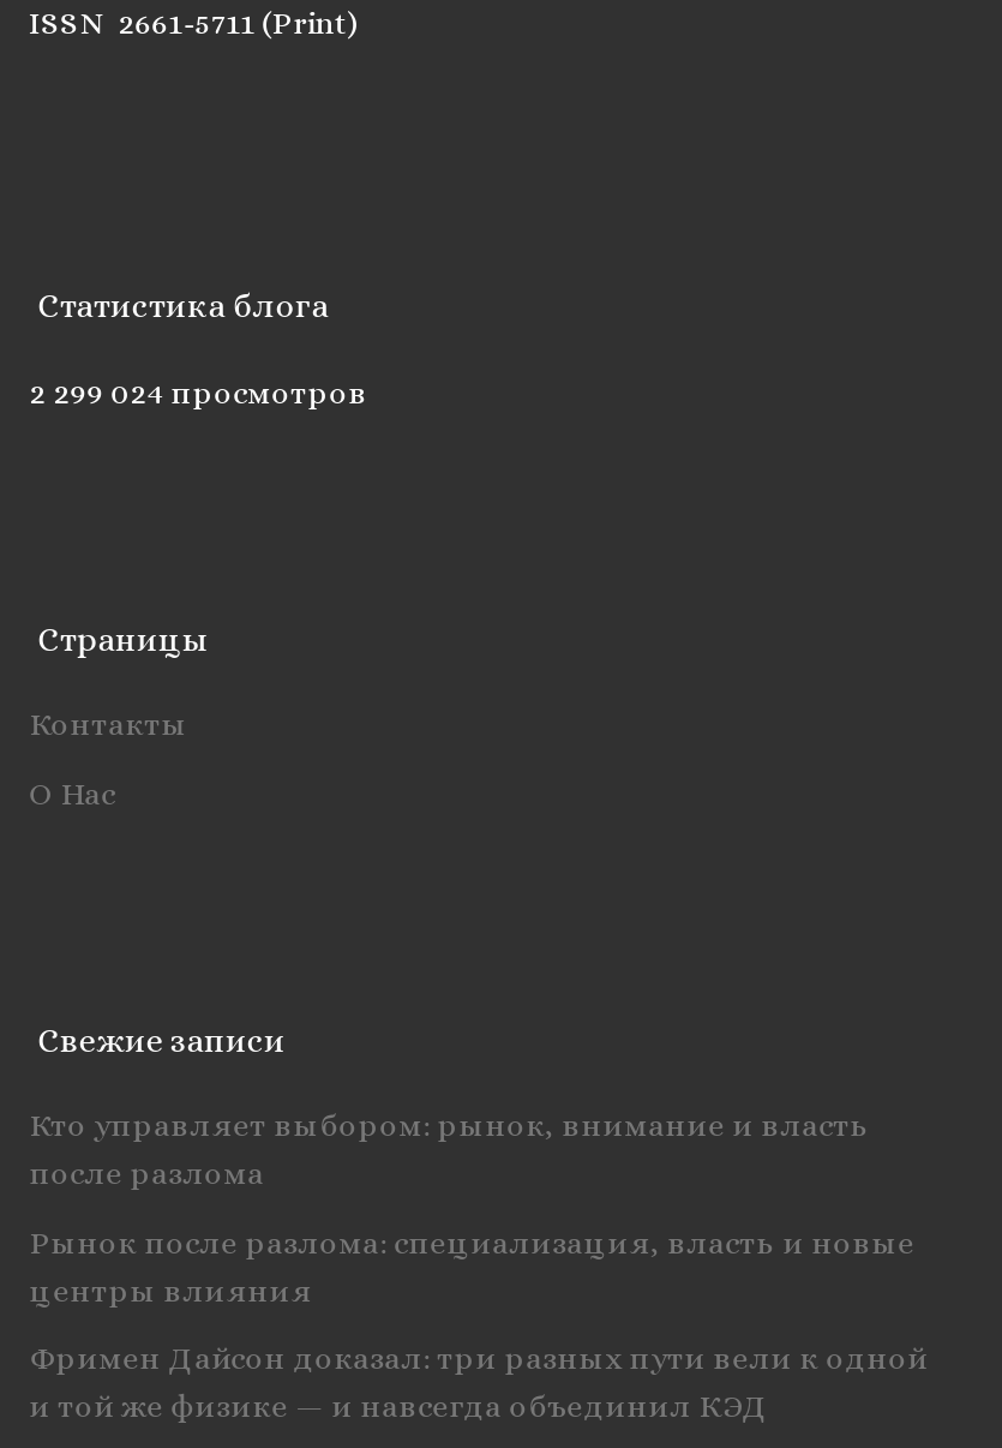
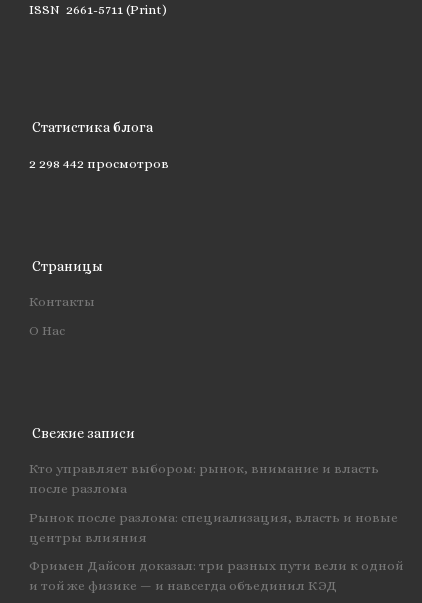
[29,374,367,410] 2 299 024 просмотров -> [29,156,169,171] 2 298 442 просмотров

